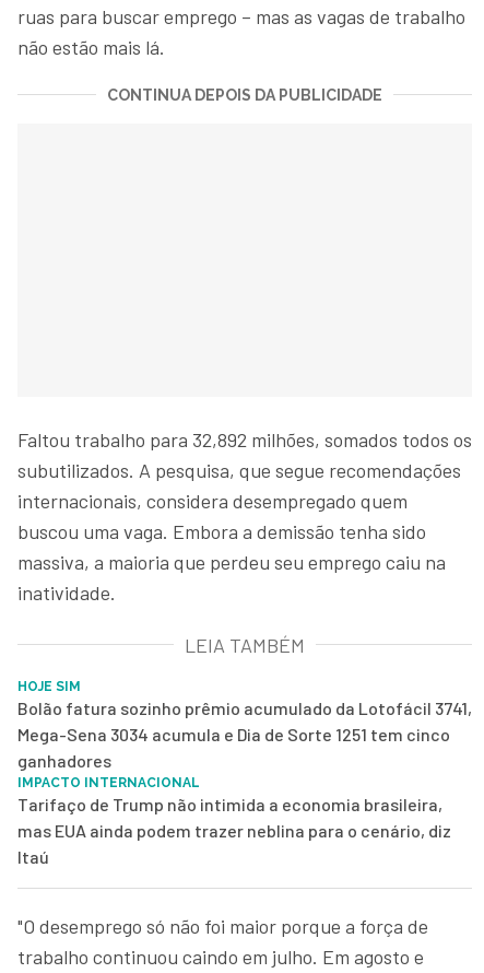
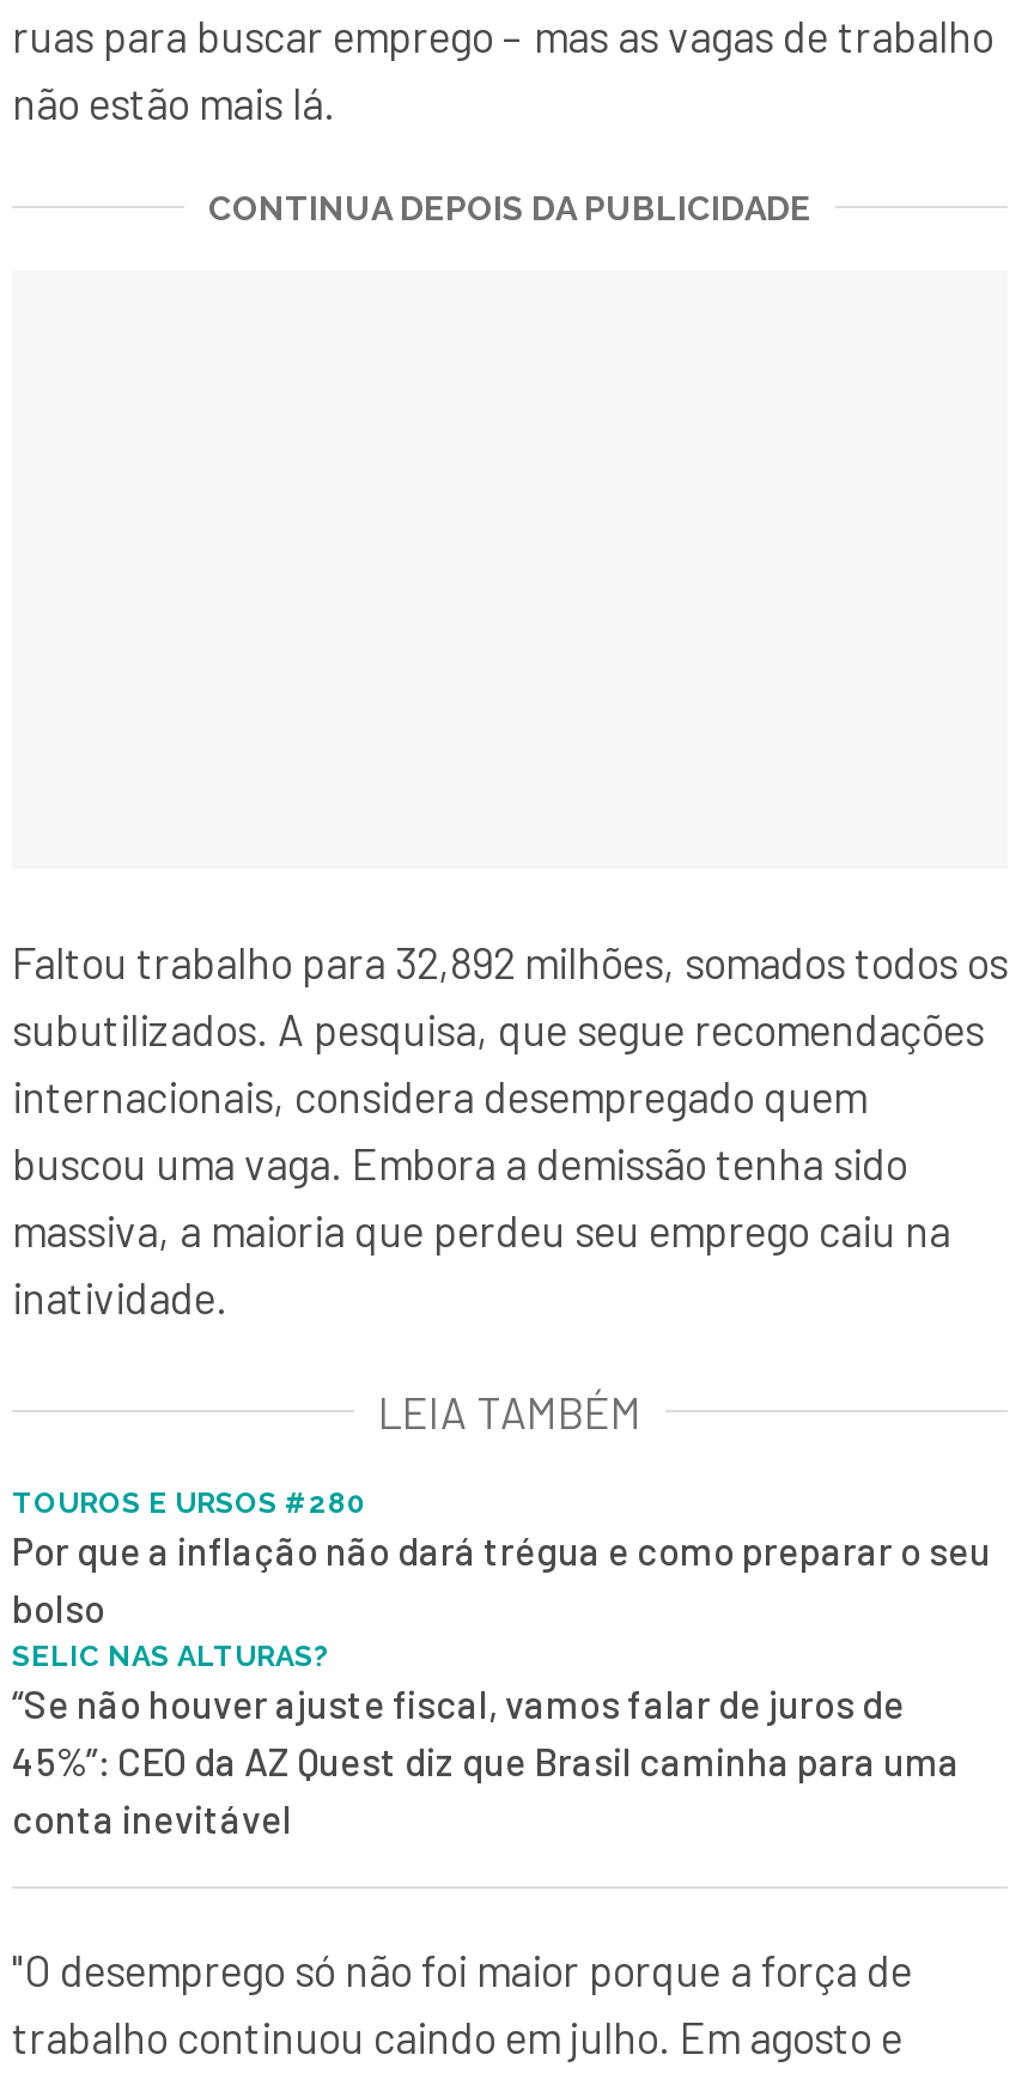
[17,679,472,867] HOJE SIM | Bolão fatura sozinho prêmio acumulado da Lotofácil 3741, | Mega-Sena 3034 acumula e Dia de Sorte 1251 tem cinco | ganhadores | IMPACTO INTERNACIONAL | Tarifaço de Trump não intimida a economia brasileira, | mas EUA ainda podem trazer neblina para o cenário, diz | Itaú -> [12,1486,991,1840] TOUROS E URSOS #280 | Por que a inflação não dará trégua e como preparar o seu | bolso | SELIC NAS ALTURAS? | “Se não houver ajuste fiscal, vamos falar de juros de | 45%”: CEO da AZ Quest diz que Brasil caminha para uma | conta inevitável

